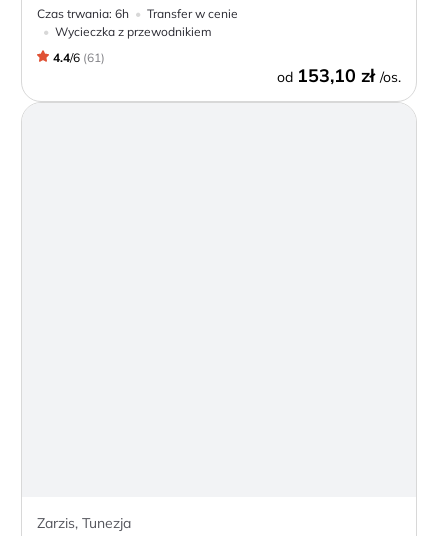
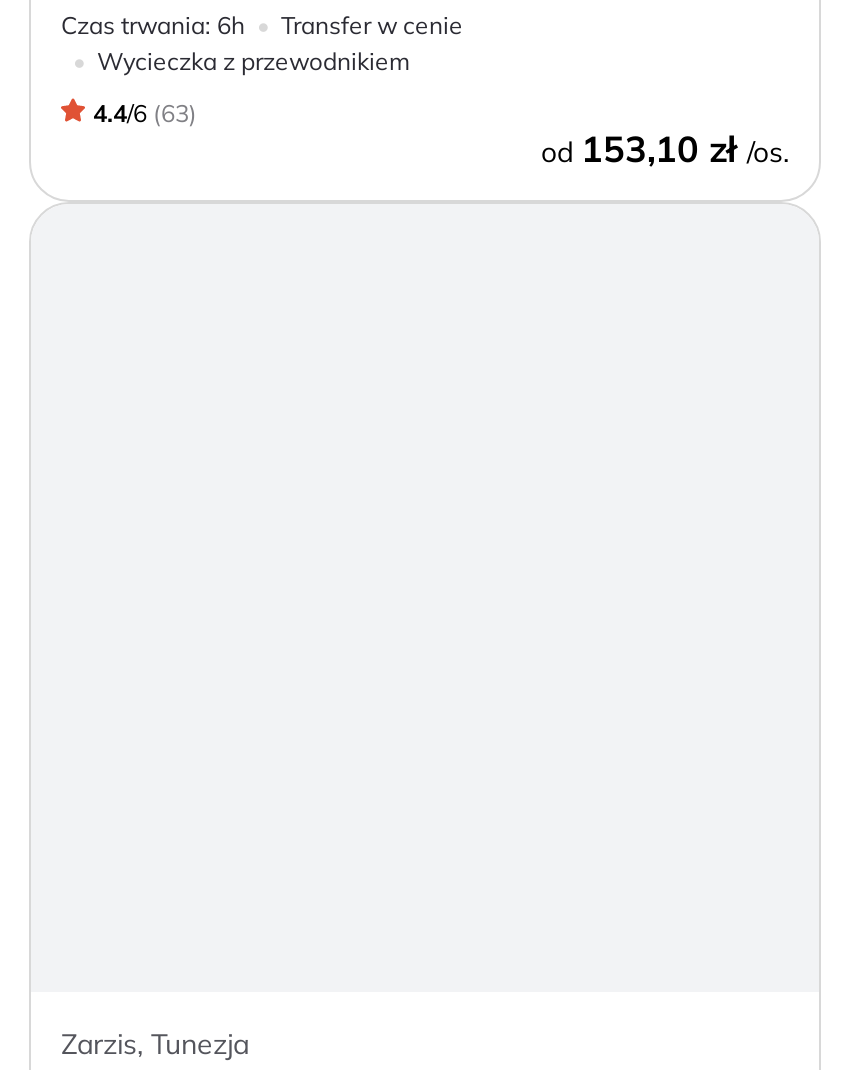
[53,49,105,64] 4.4/6 (61) -> [93,97,197,127] 4.4/6 (63)

